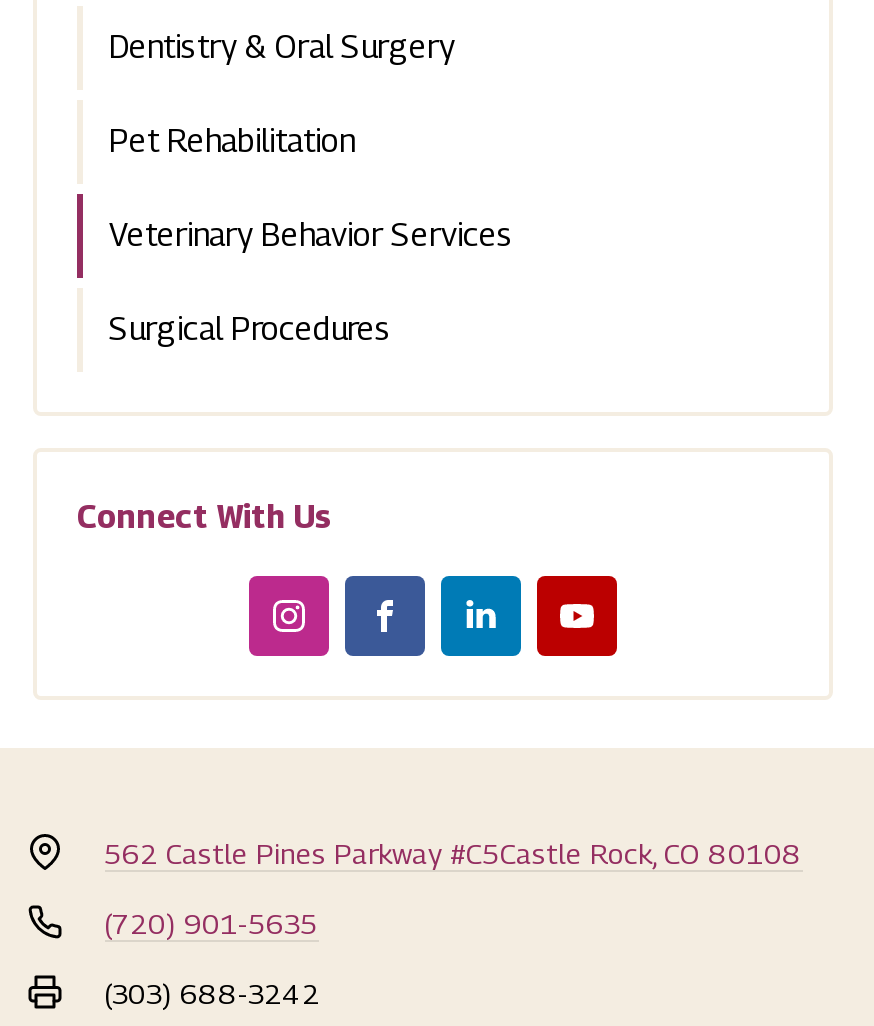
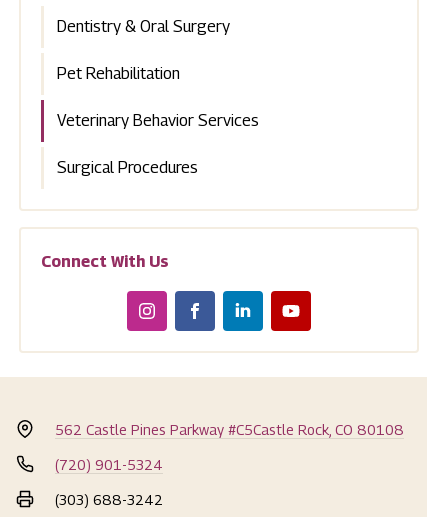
[104,905,318,939] (720) 901-5635 -> [54,456,162,473] (720) 901-5324

